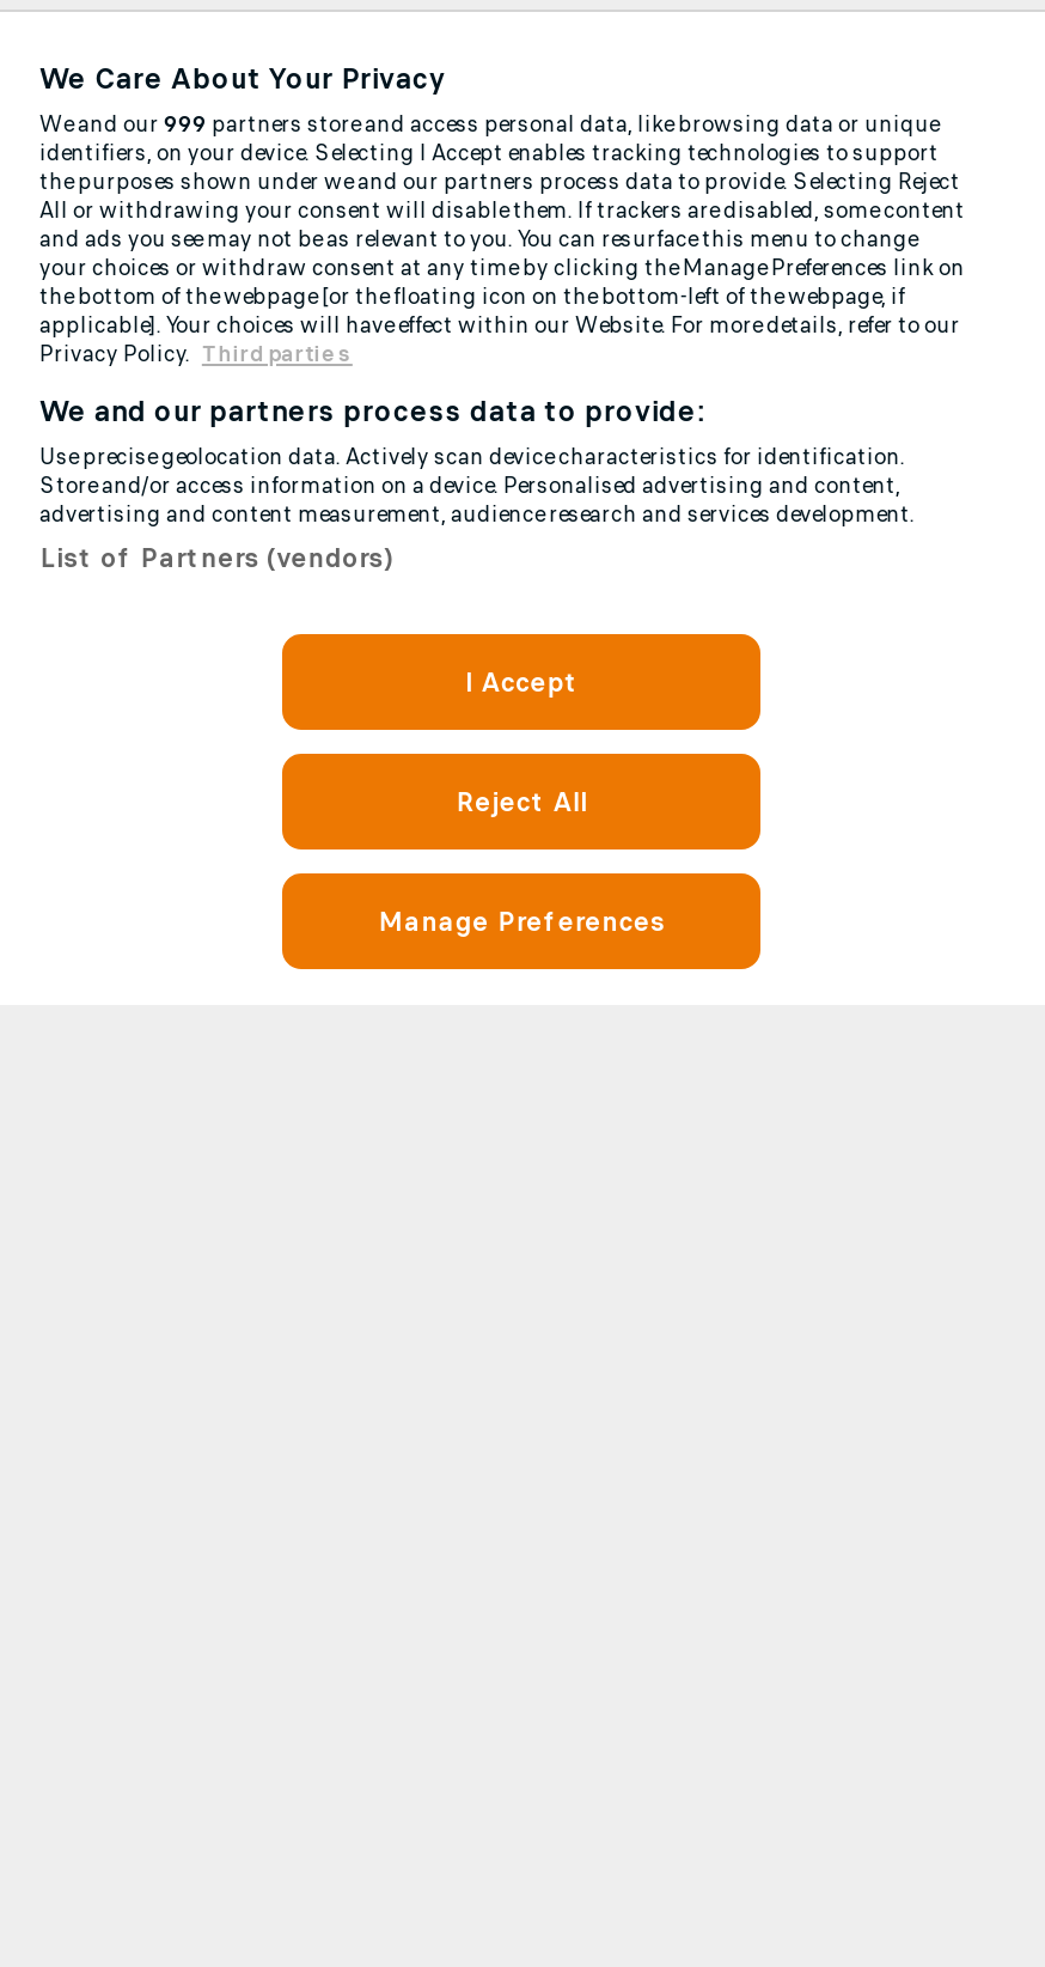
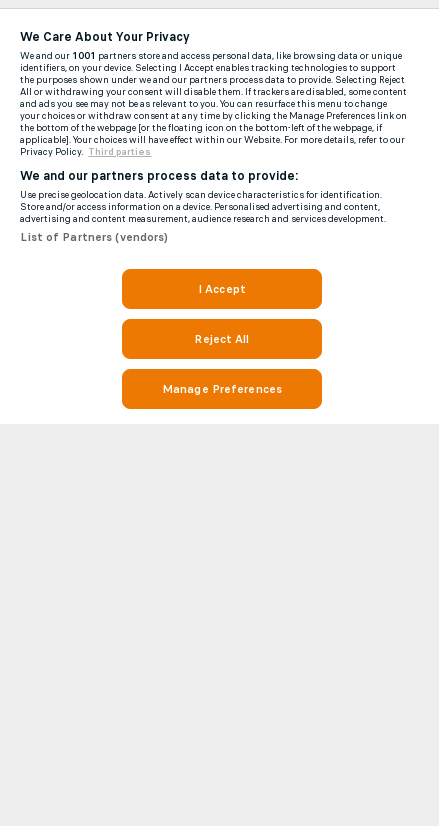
[39,110,938,139] We and our 999 partners store and access personal data, like browsing data or unique -> [20,50,402,62] We and our 1001 partners store and access personal data, like browsing data or unique

